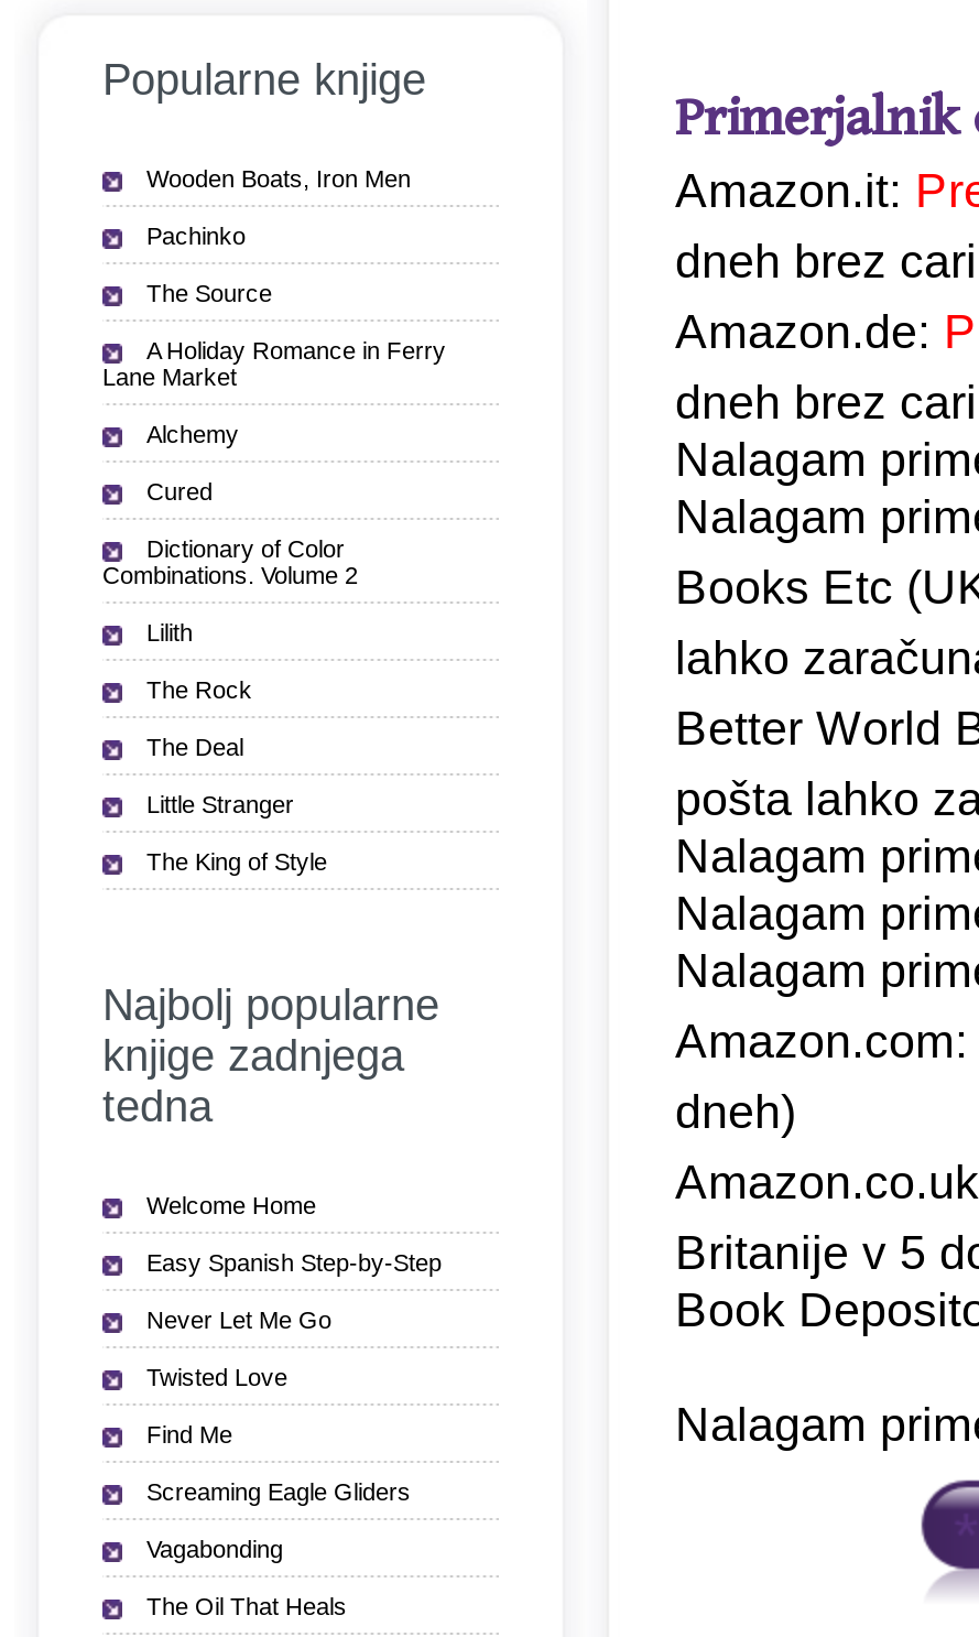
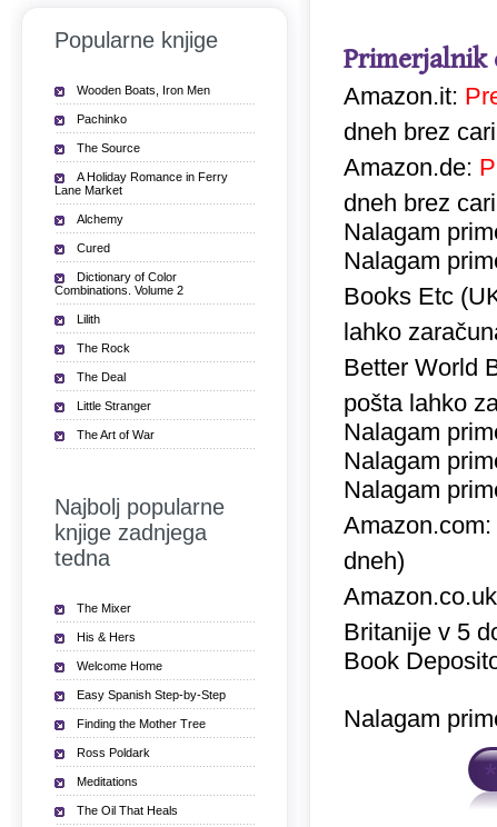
[146,848,327,875] The King of Style -> [77,428,155,441] The Art of War
moved [146,1192,442,1276] -> [77,659,226,701]: Welcome Home | Easy Spanish Step-by-Step
none -> [77,601,136,644] The Mixer | His & Hers
[146,1307,411,1562] Never Let Me Go | Twisted Love | Find Me | Screaming Eagle Gliders | Vagabonding -> [77,717,206,788] Finding the Mother Tree | Ross Poldark | Meditations

